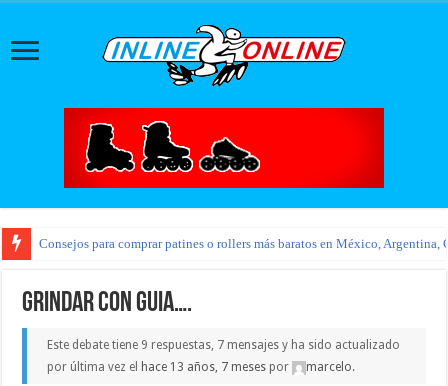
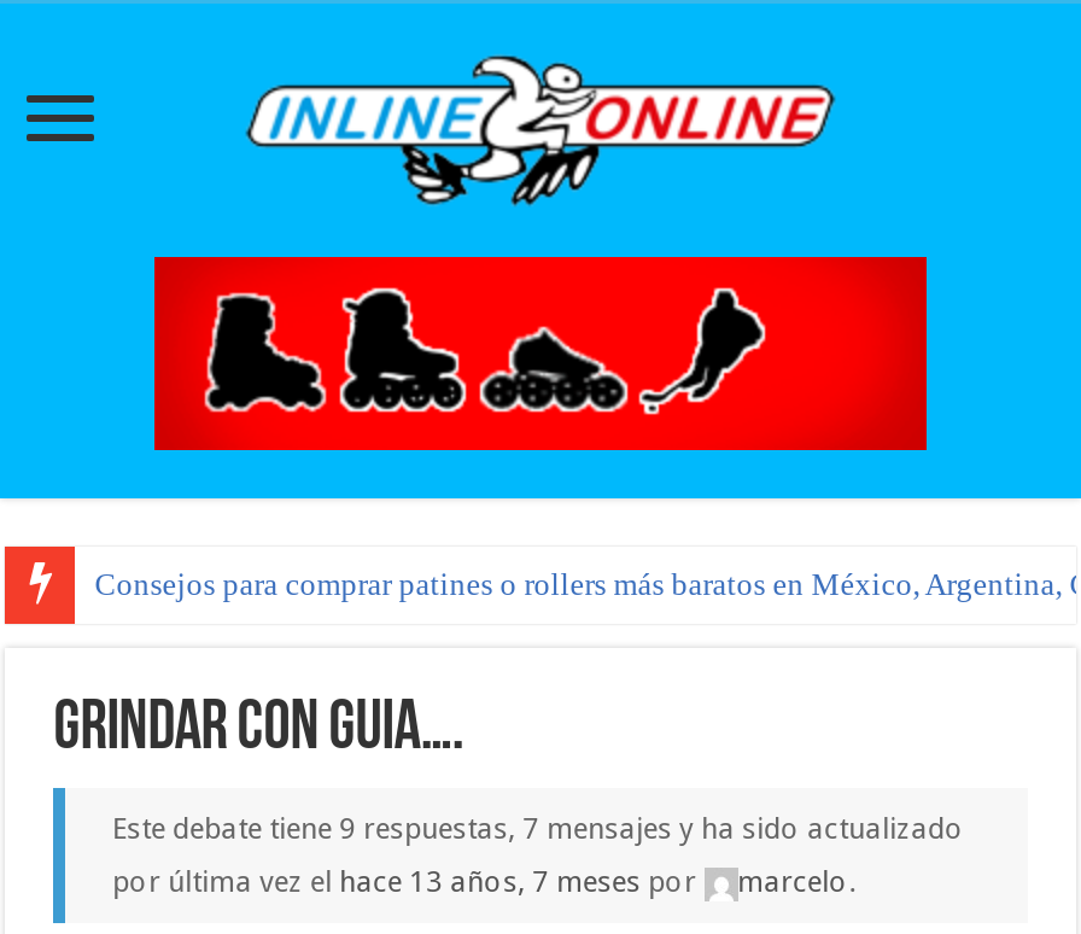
none -> [637,286,767,416] [image]

